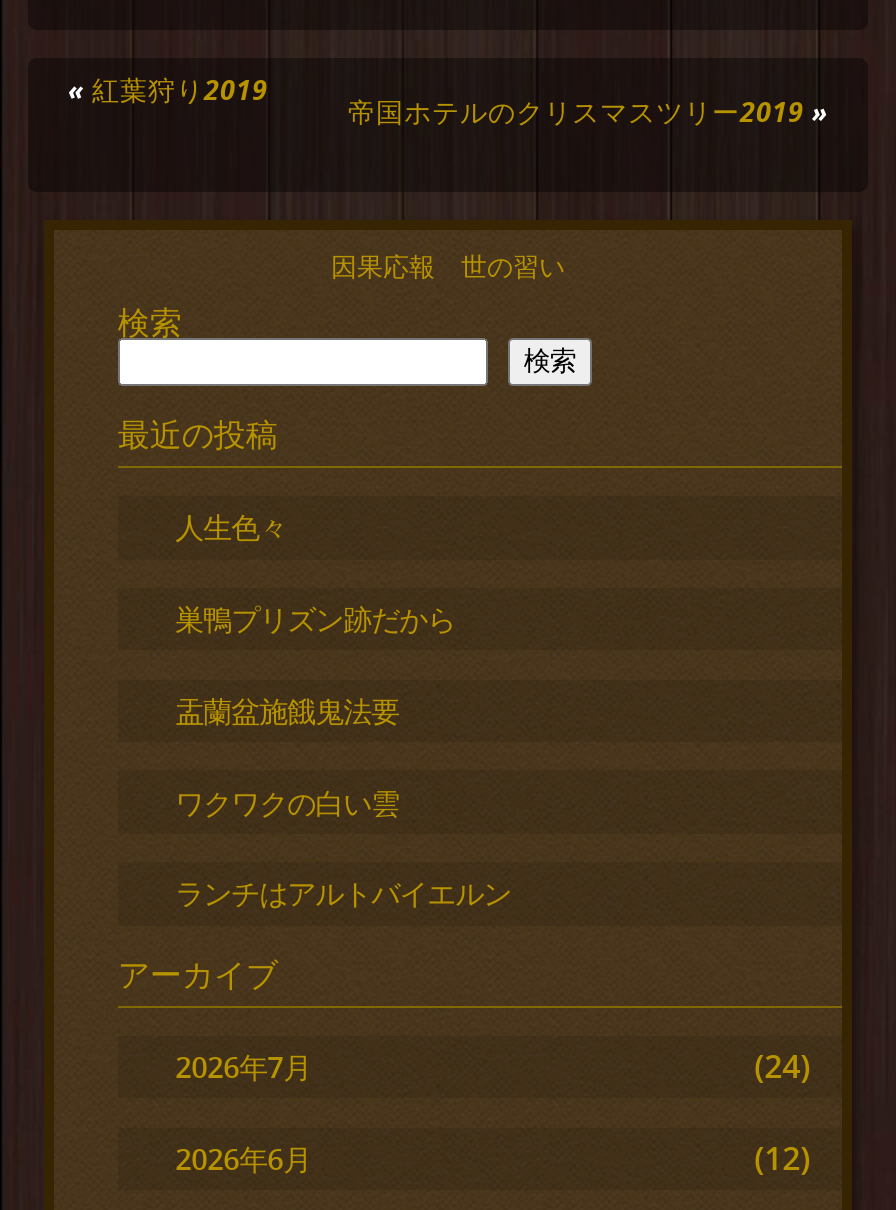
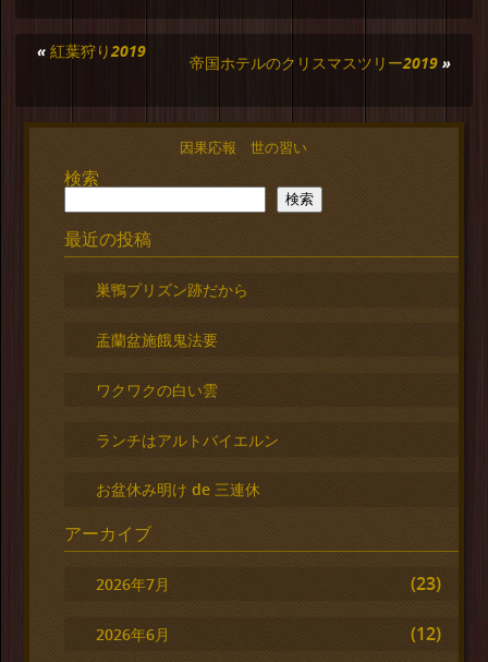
[175,509,287,547] 人生色々 -> none
moved [175,600,455,821] -> [96,280,248,400]: 巣鴨プリズン跡だから | 盂蘭盆施餓鬼法要 | ワクワクの白い雲
none -> [96,479,260,500] お盆休み明け de 三連休
[754,1044,810,1088] (24) -> [411,572,441,596] (23)

